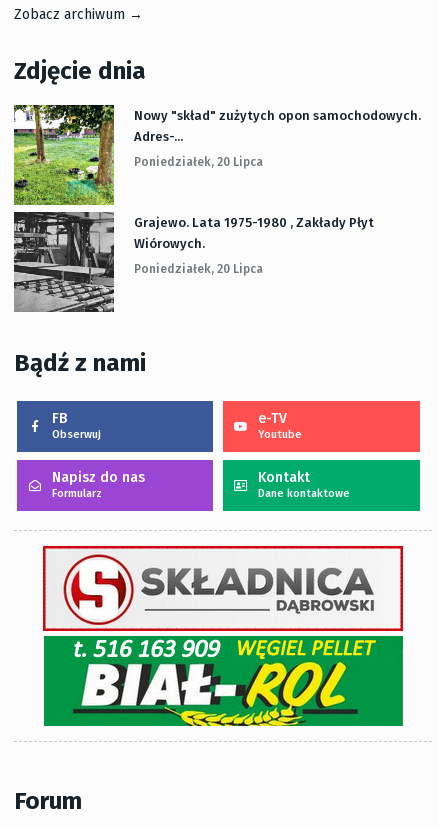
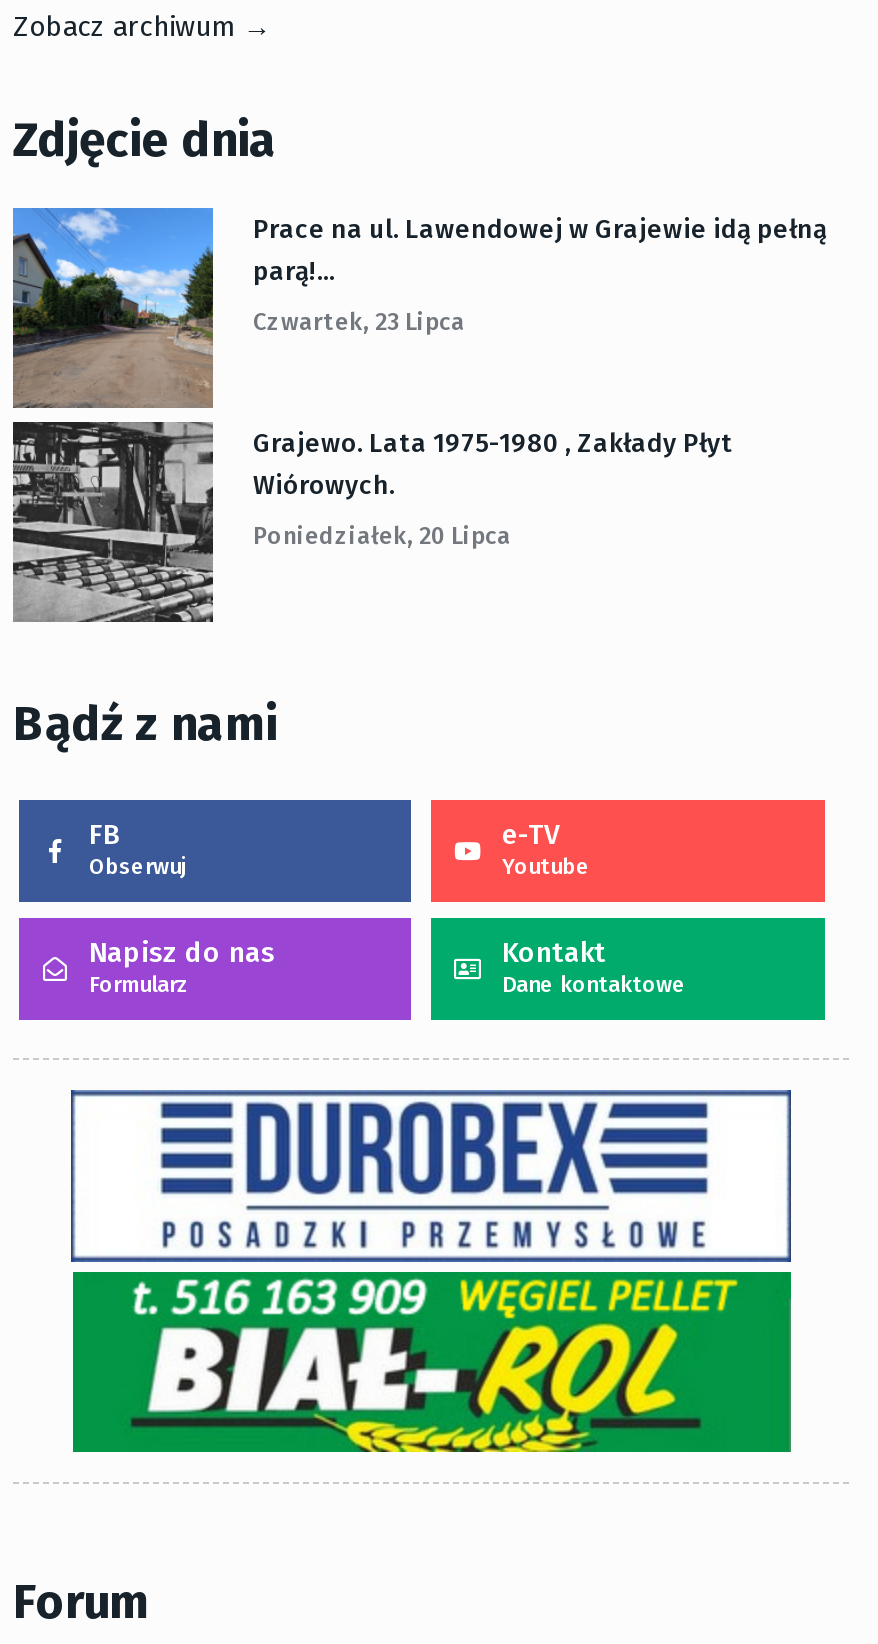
[13,104,421,205] [image] | Nowy "skład" zużytych opon samochodowych. | Adres-... -> [11,206,827,408] [image] | Prace na ul. Lawendowej w Grajewie idą pełną | parą!...
[134,155,263,169] Poniedziałek, 20 Lipca -> [253,308,465,336] Czwartek, 23 Lipca
[42,545,404,632] [image] -> [69,1088,793,1264] [image]

